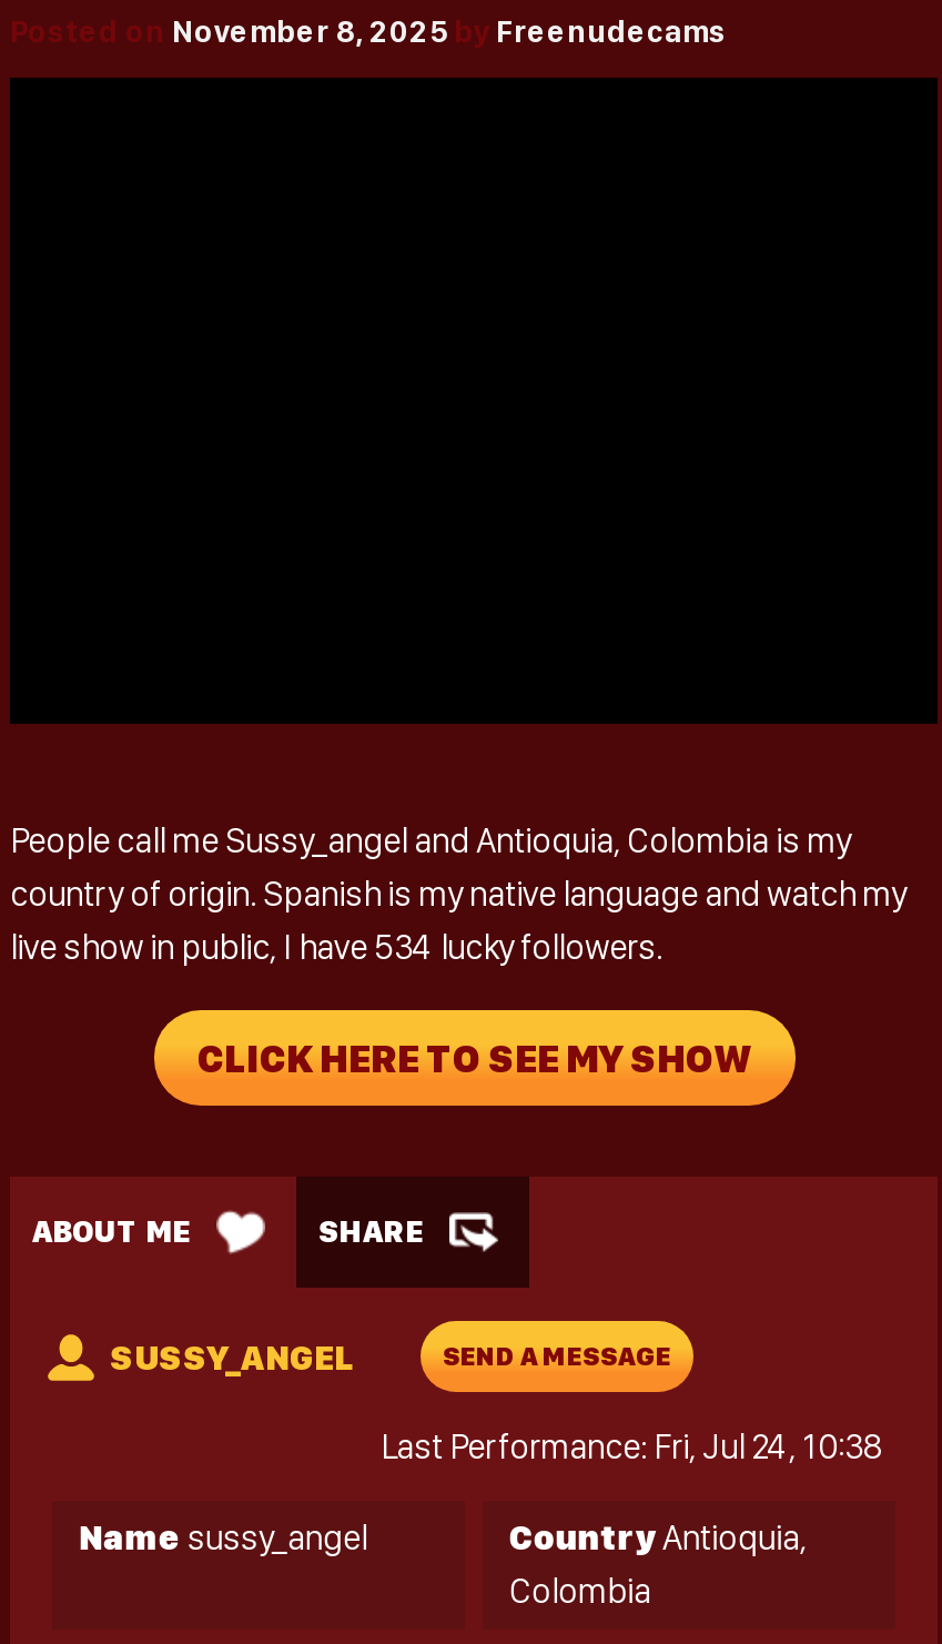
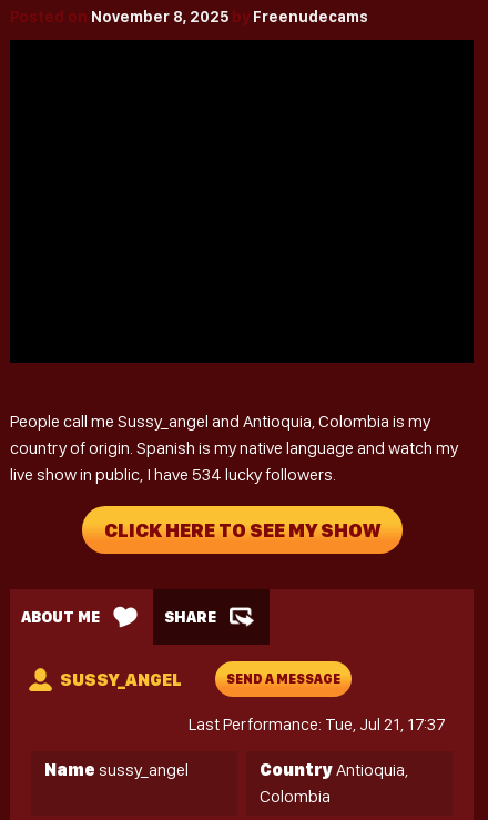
[381,1426,882,1468] Last Performance: Fri, Jul 24, 10:38 -> [189,714,446,735] Last Performance: Tue, Jul 21, 17:37

